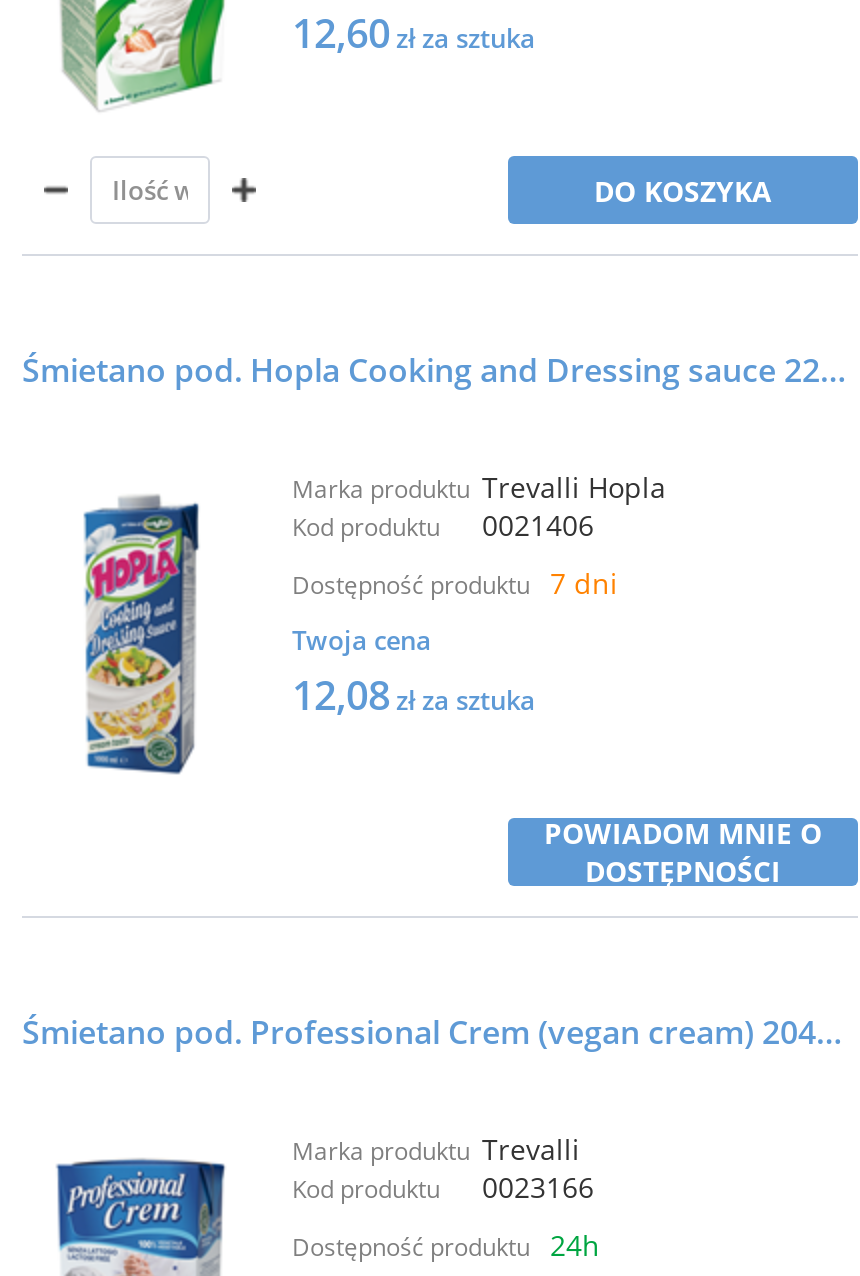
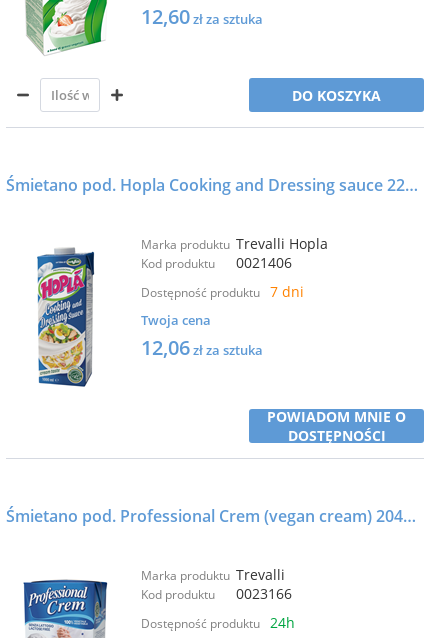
[292,668,536,722] 12,08 zł za sztuka -> [141,334,263,361] 12,06 zł za sztuka

